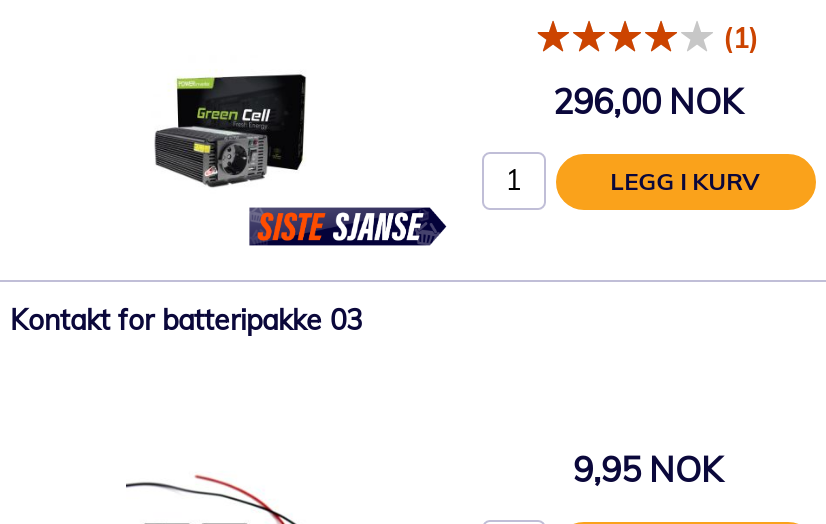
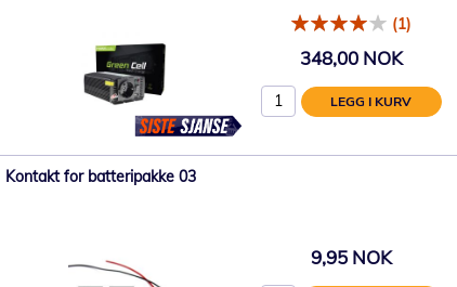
[553,80,743,122] 296,00 NOK -> [299,46,402,69] 348,00 NOK

